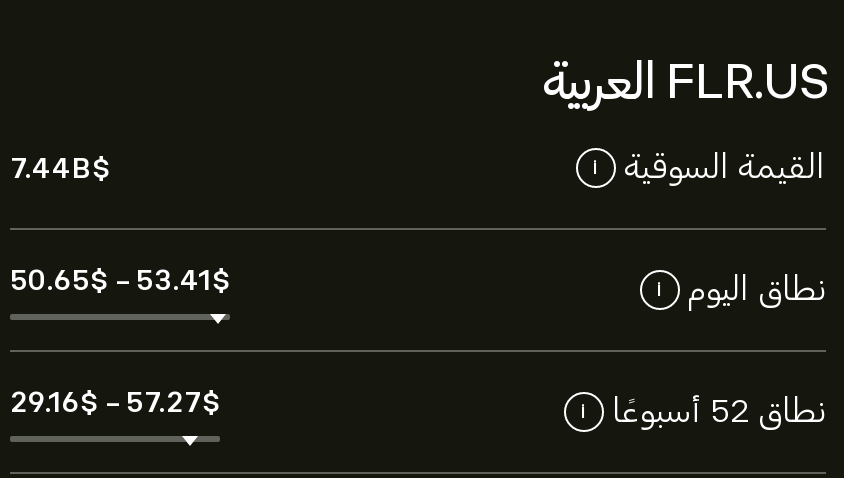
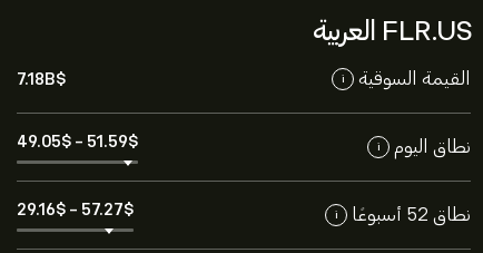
[10,152,110,184] 7.44B$ -> [17,70,66,88] 7.18B$
[10,263,230,295] 50.65$- 53.41$ -> [17,132,138,150] 49.05$- 51.59$

